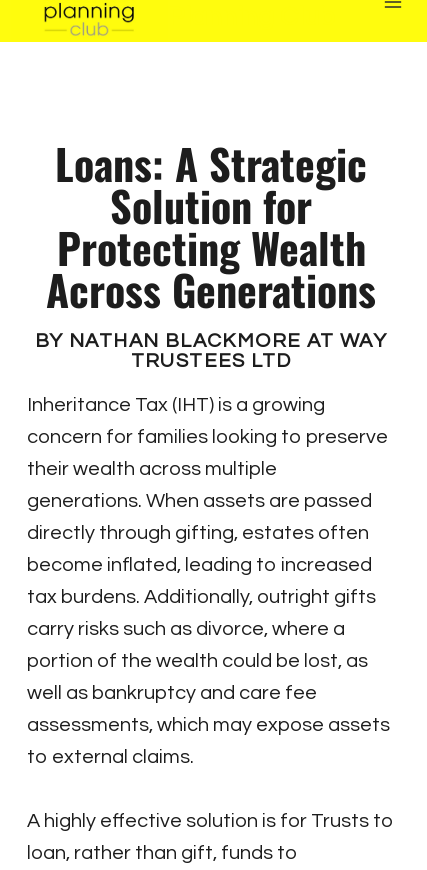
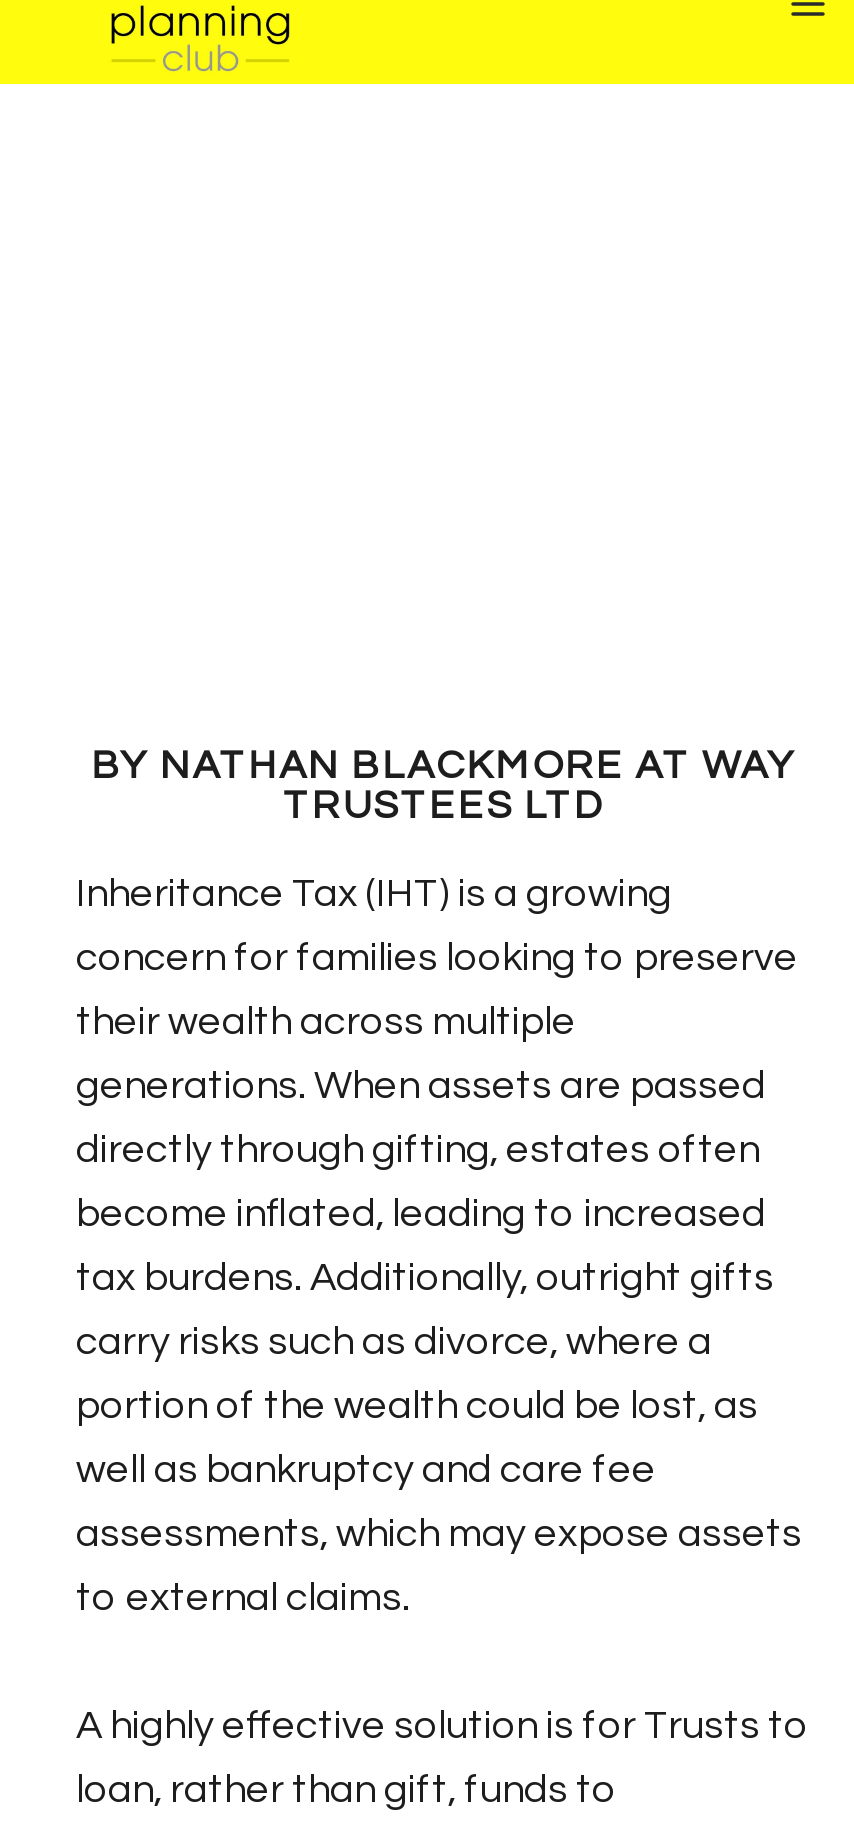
[46,132,376,320] Loans: A Strategic | Solution for | Protecting Wealth | Across Generations -> none

